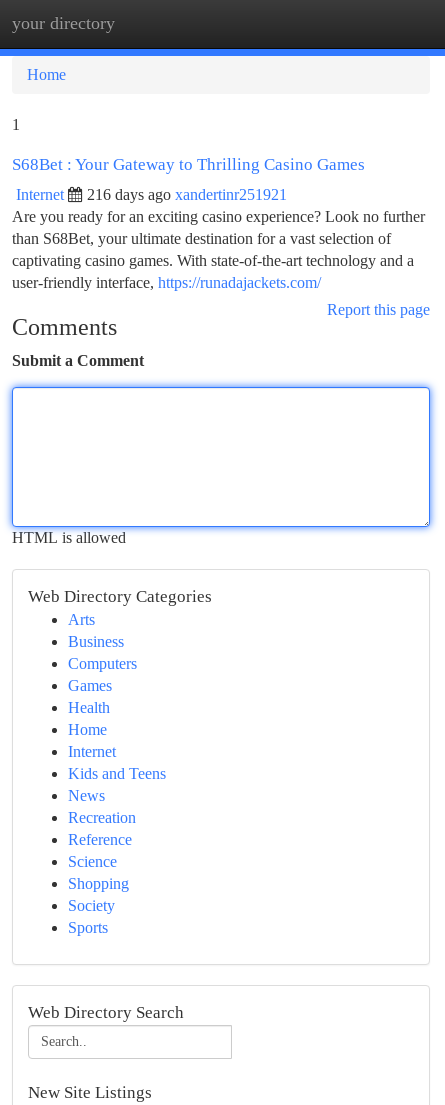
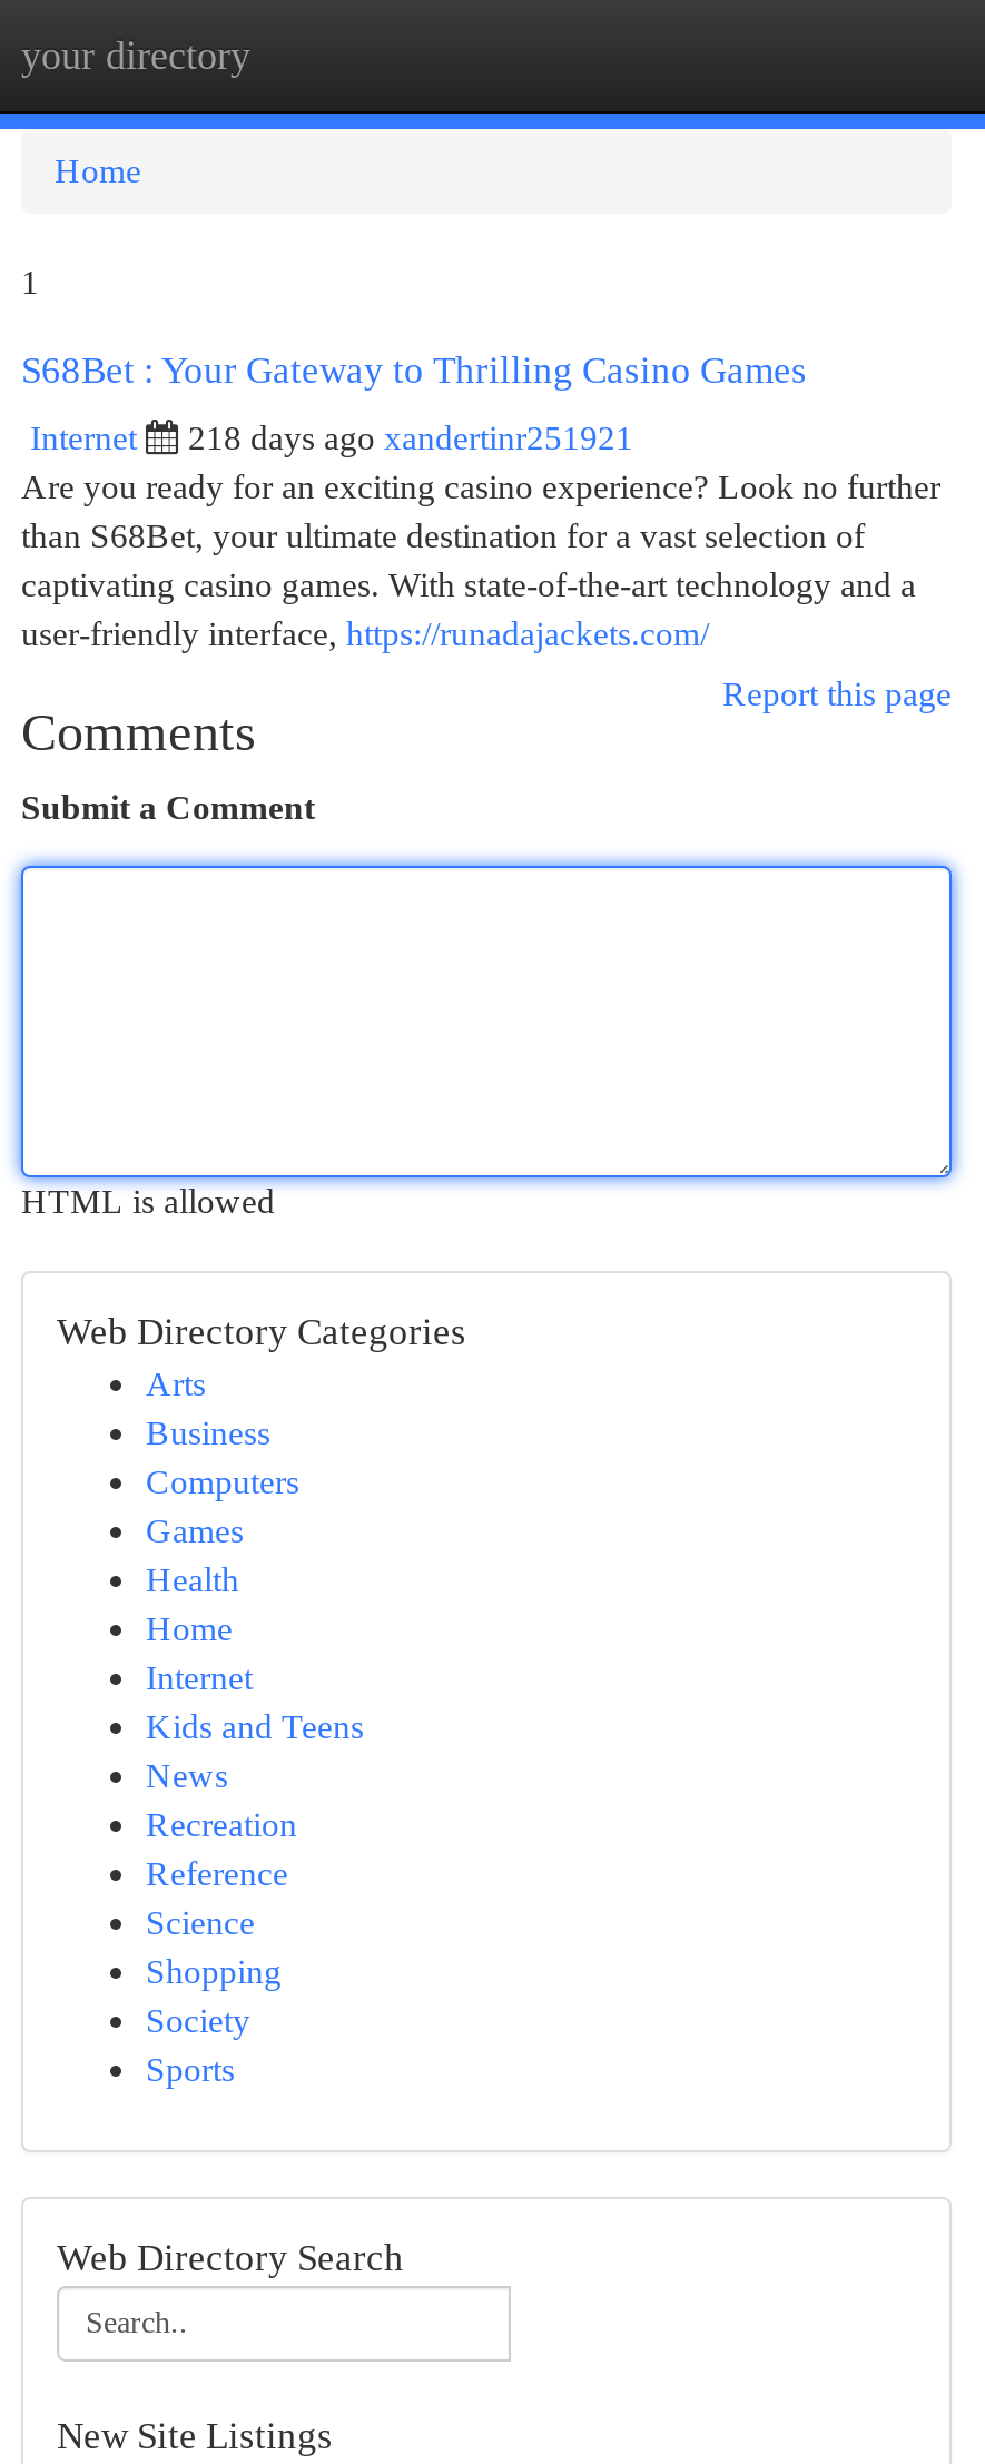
[87,186,287,203] 216 days ago xandertinr251921 -> [188,418,633,456] 218 days ago xandertinr251921

